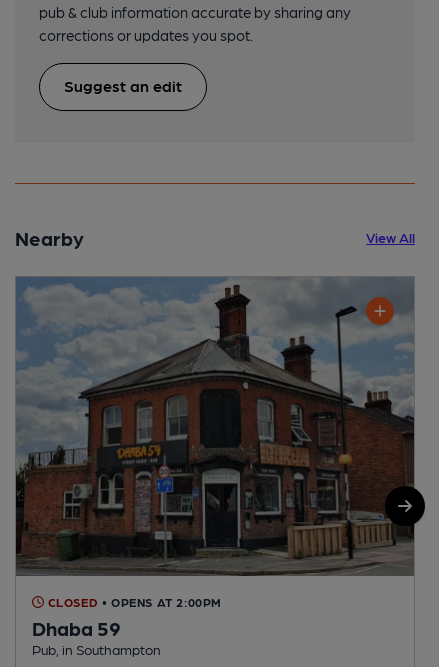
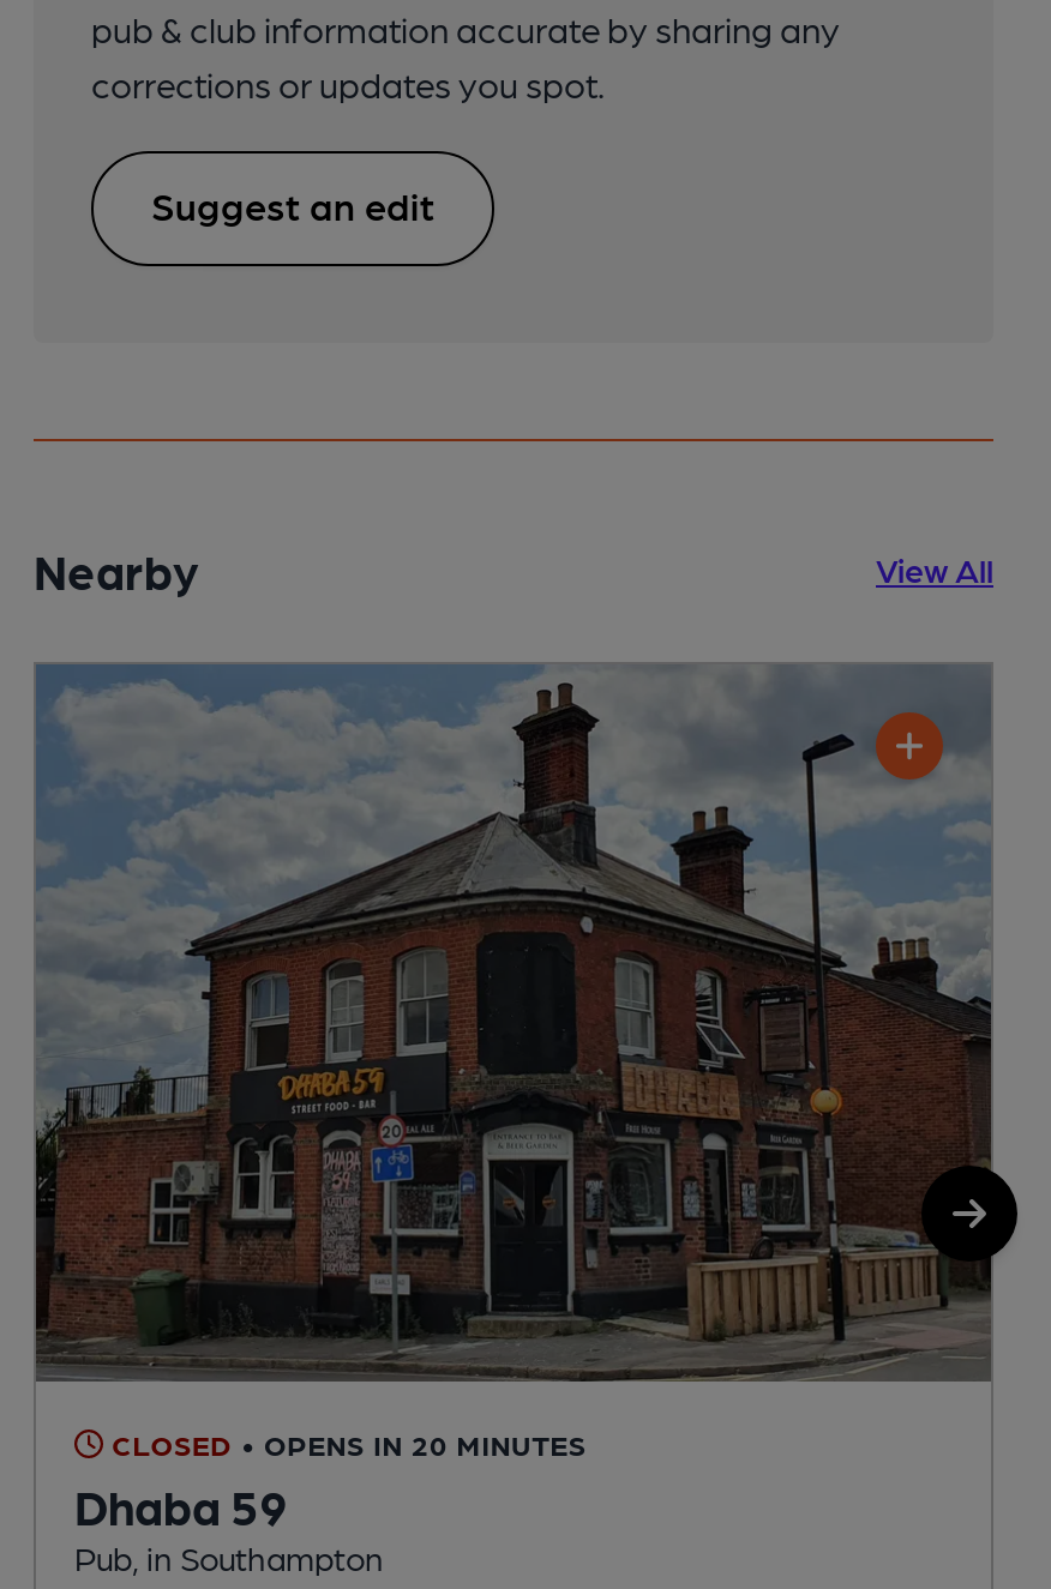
[44,595,222,609] CLOSED • OPENS AT 2:00PM -> [103,1426,586,1460] CLOSED • OPENS IN 20 MINUTES

